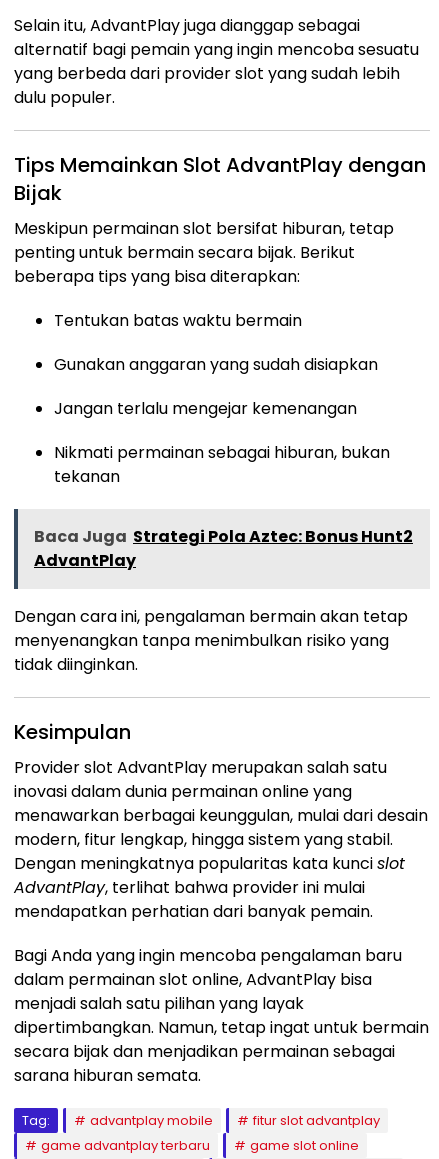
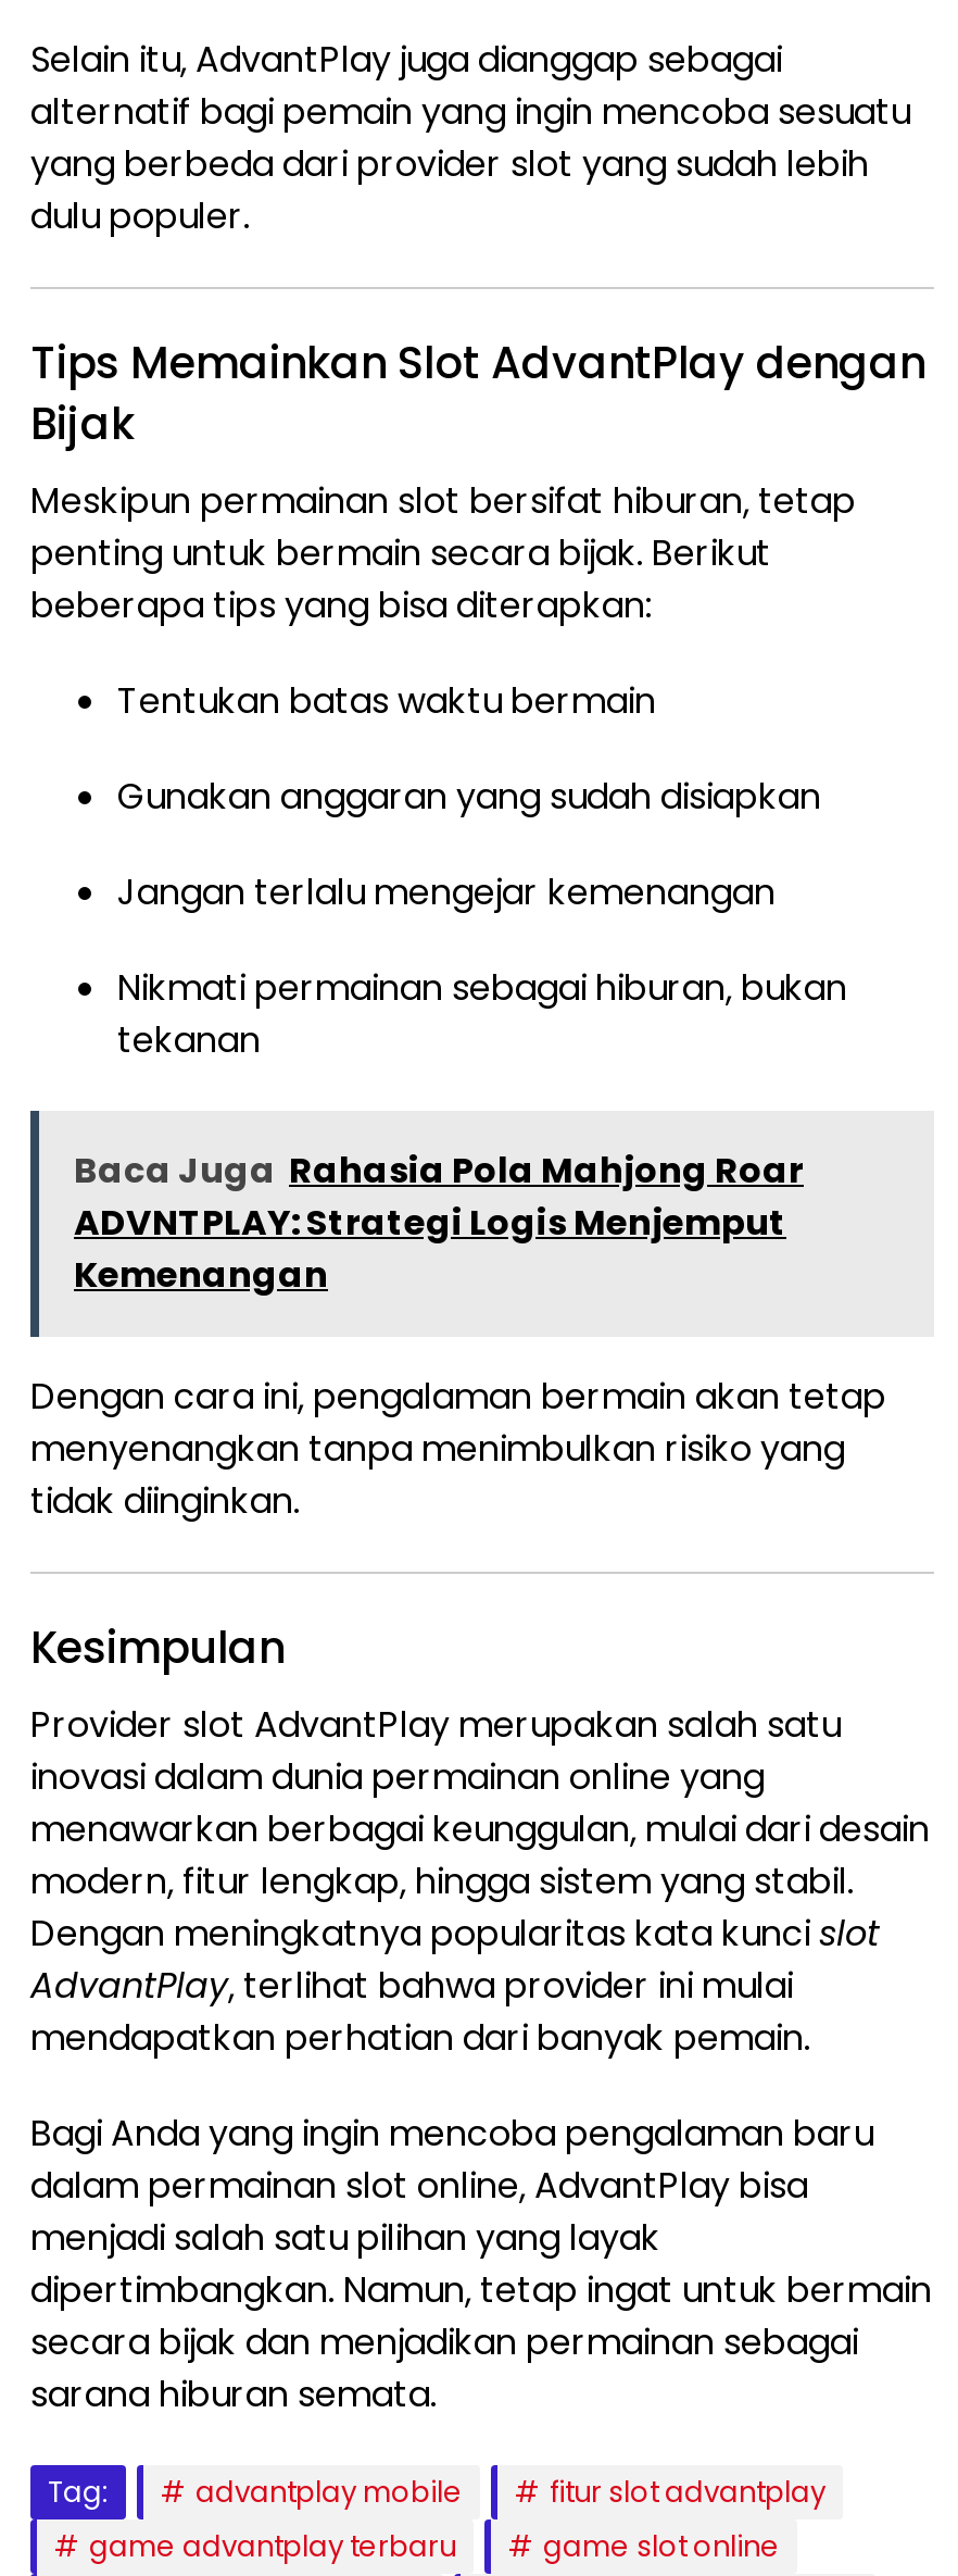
[34,525,413,572] Baca Juga Strategi Pola Aztec: Bonus Hunt2 | AdvantPlay -> [74,1145,804,1299] Baca Juga Rahasia Pola Mahjong Roar | ADVNTPLAY: Strategi Logis Menjemput | Kemenangan

